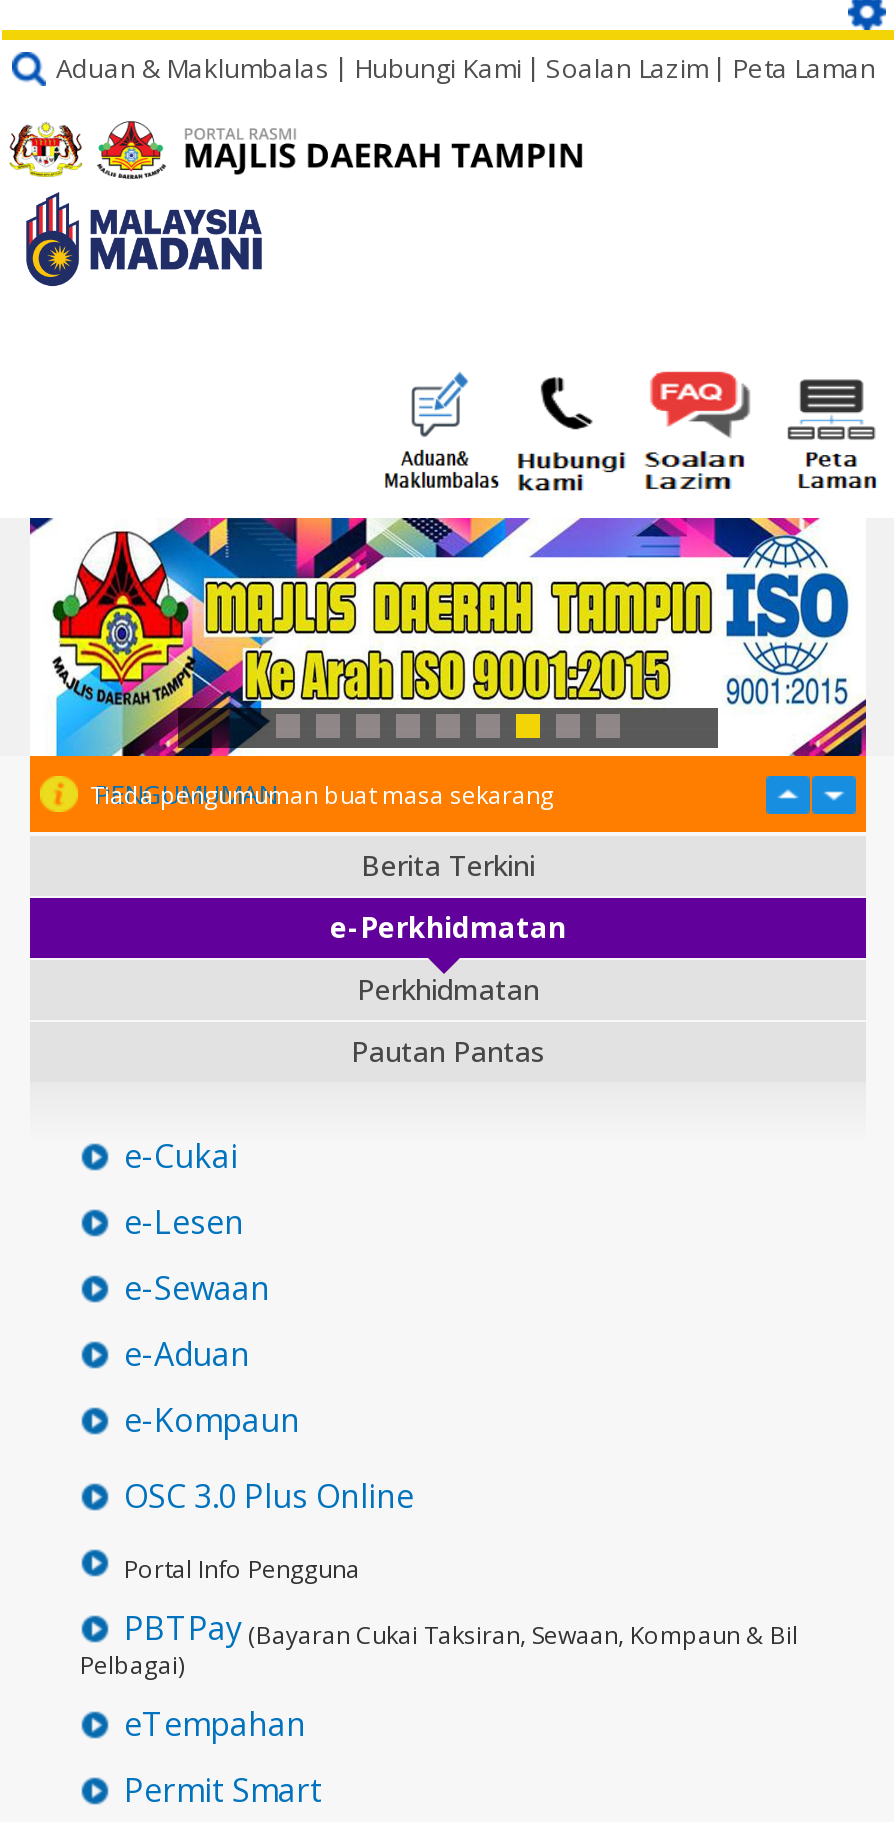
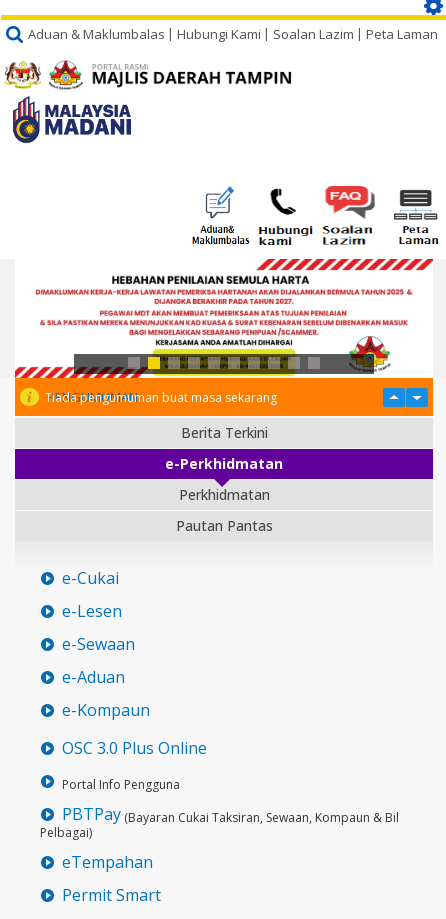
[28,516,868,758] [image] -> [14,258,434,379] [image]

